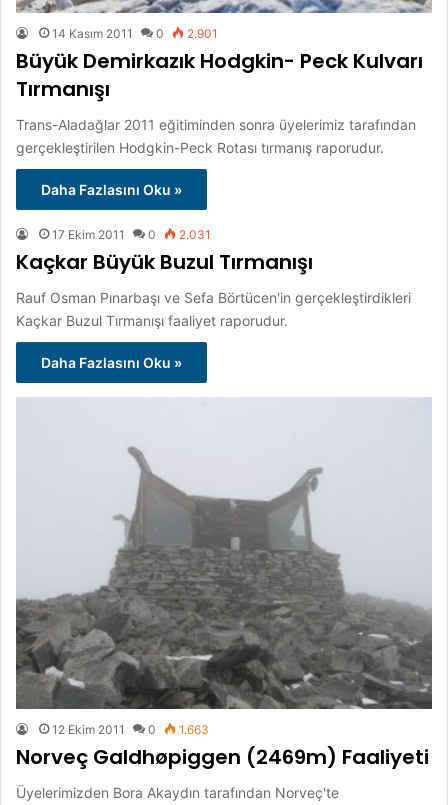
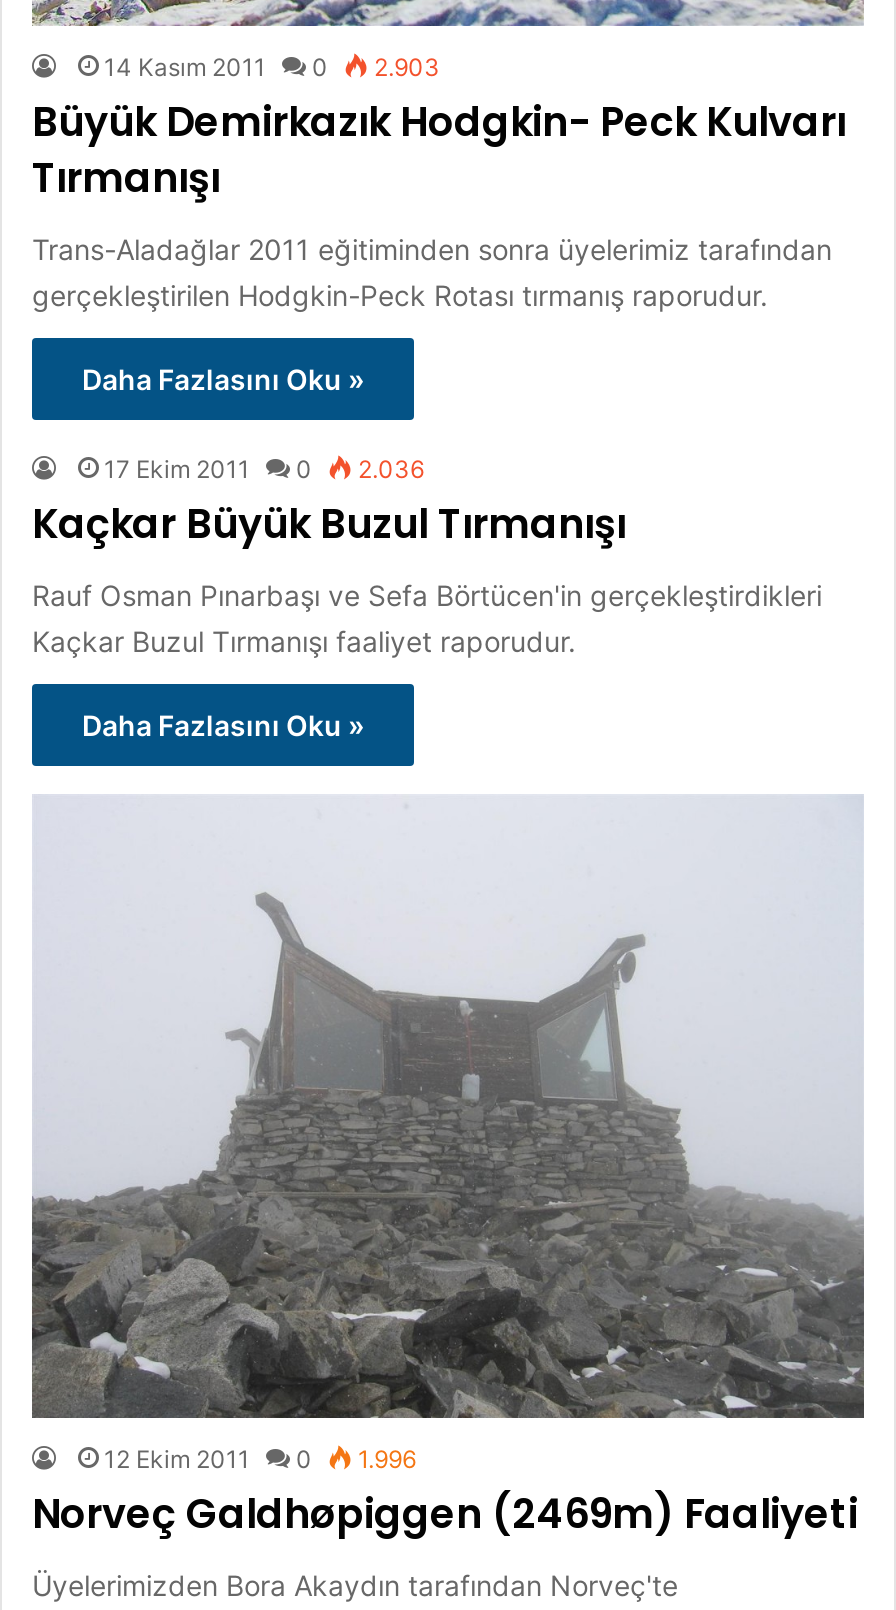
[52,26,218,41] 14 Kasım 2011 0 2.901 -> [104,53,440,83] 14 Kasım 2011 0 2.903
[52,227,211,242] 17 Ekim 2011 0 2.031 -> [104,455,424,485] 17 Ekim 2011 0 2.036
[52,722,209,737] 12 Ekim 2011 0 1.663 -> [104,1445,416,1475] 12 Ekim 2011 0 1.996

